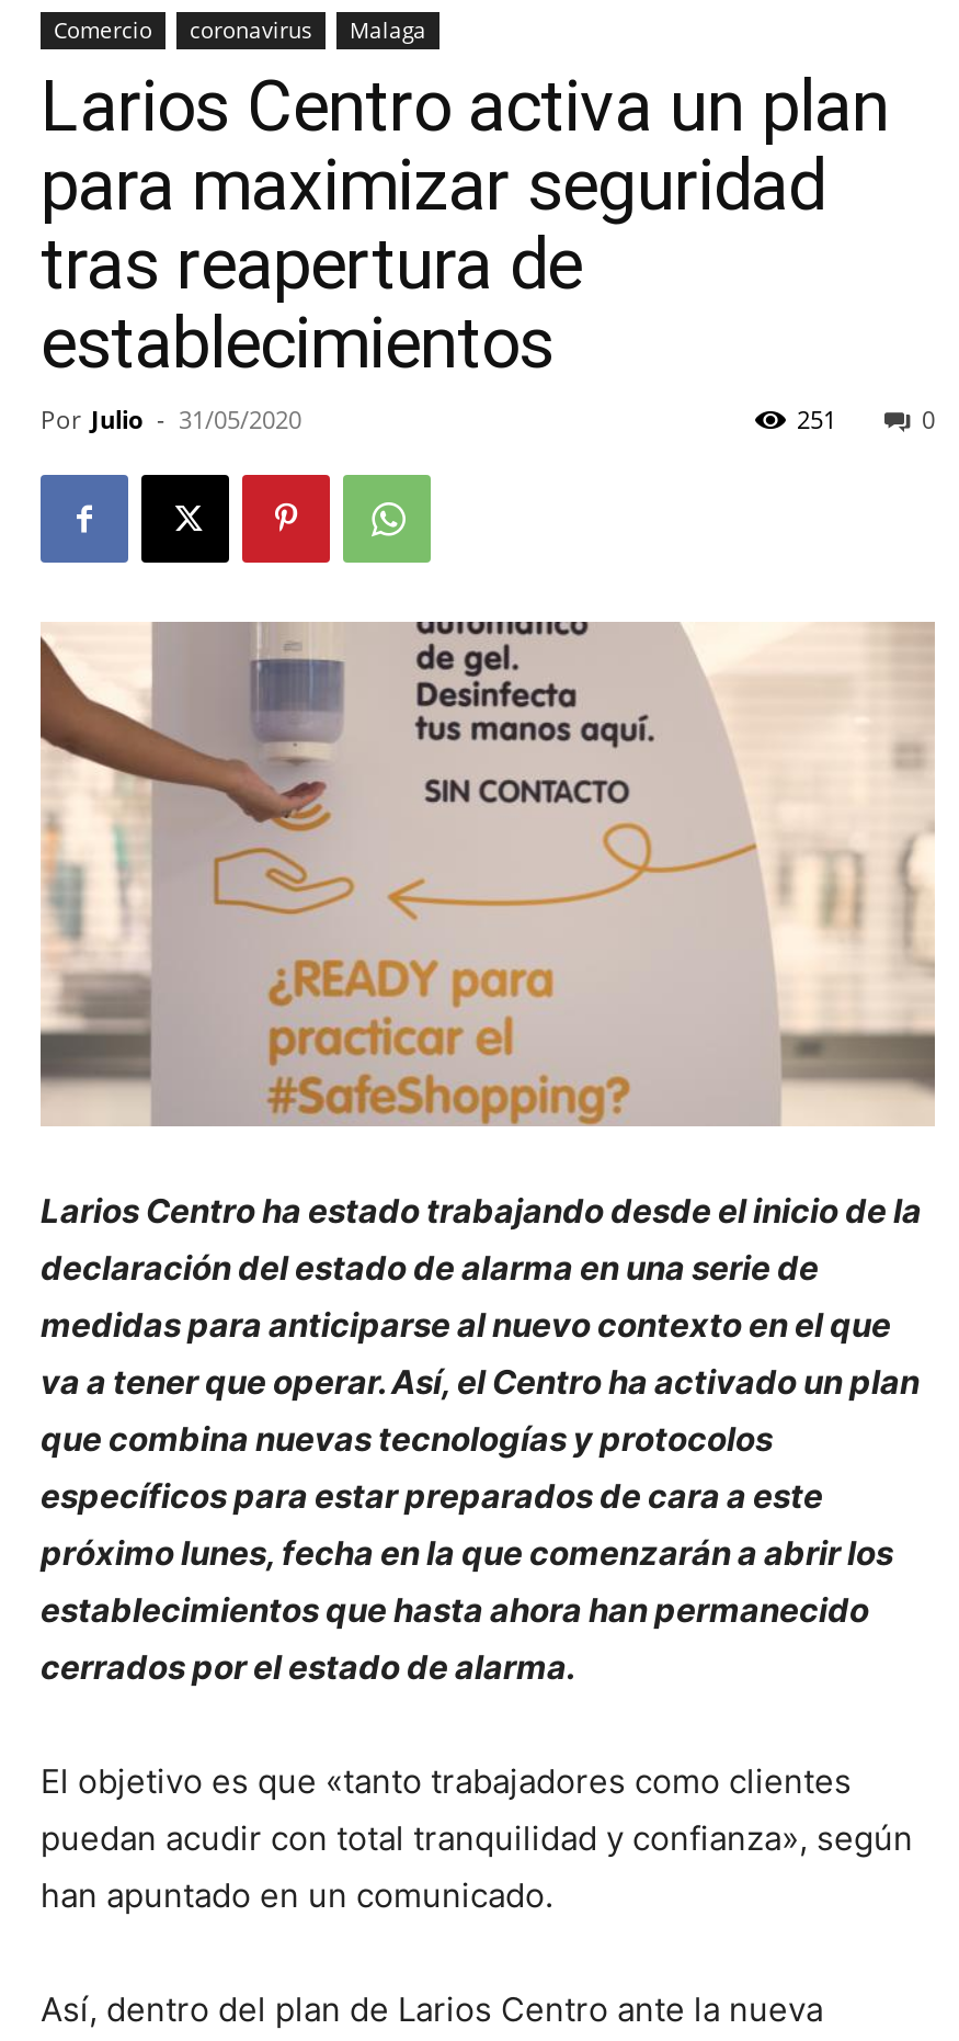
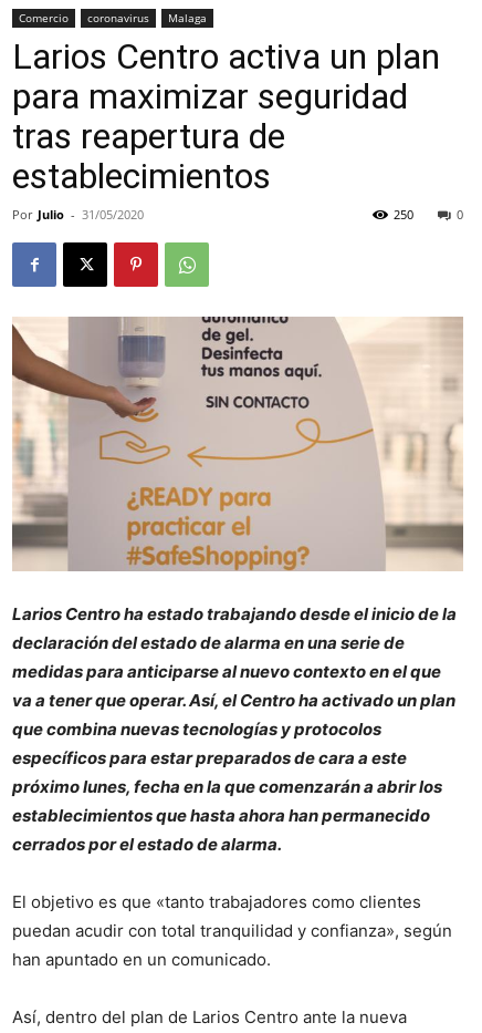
[797,402,836,435] 251 -> [394,206,413,223] 250

